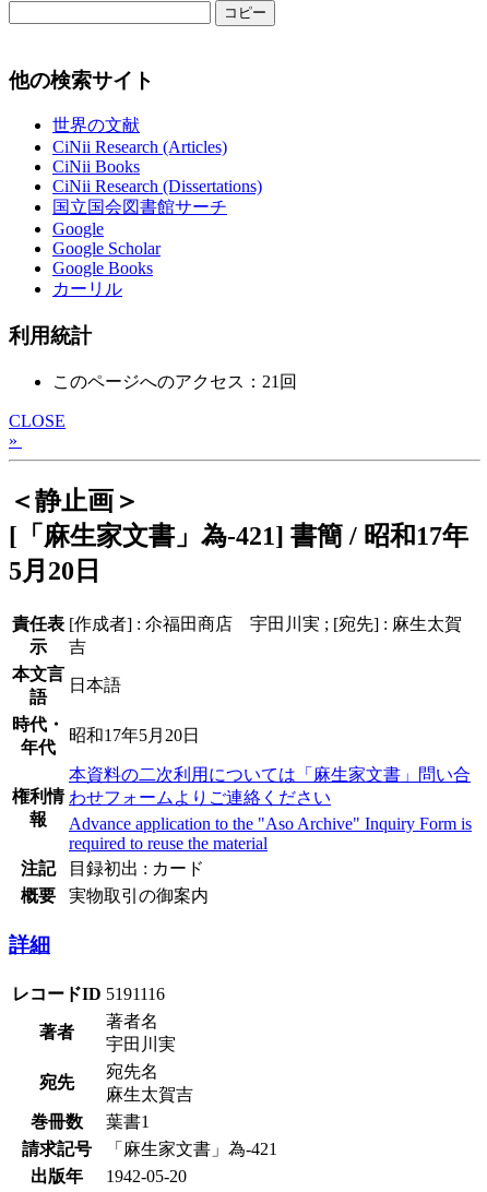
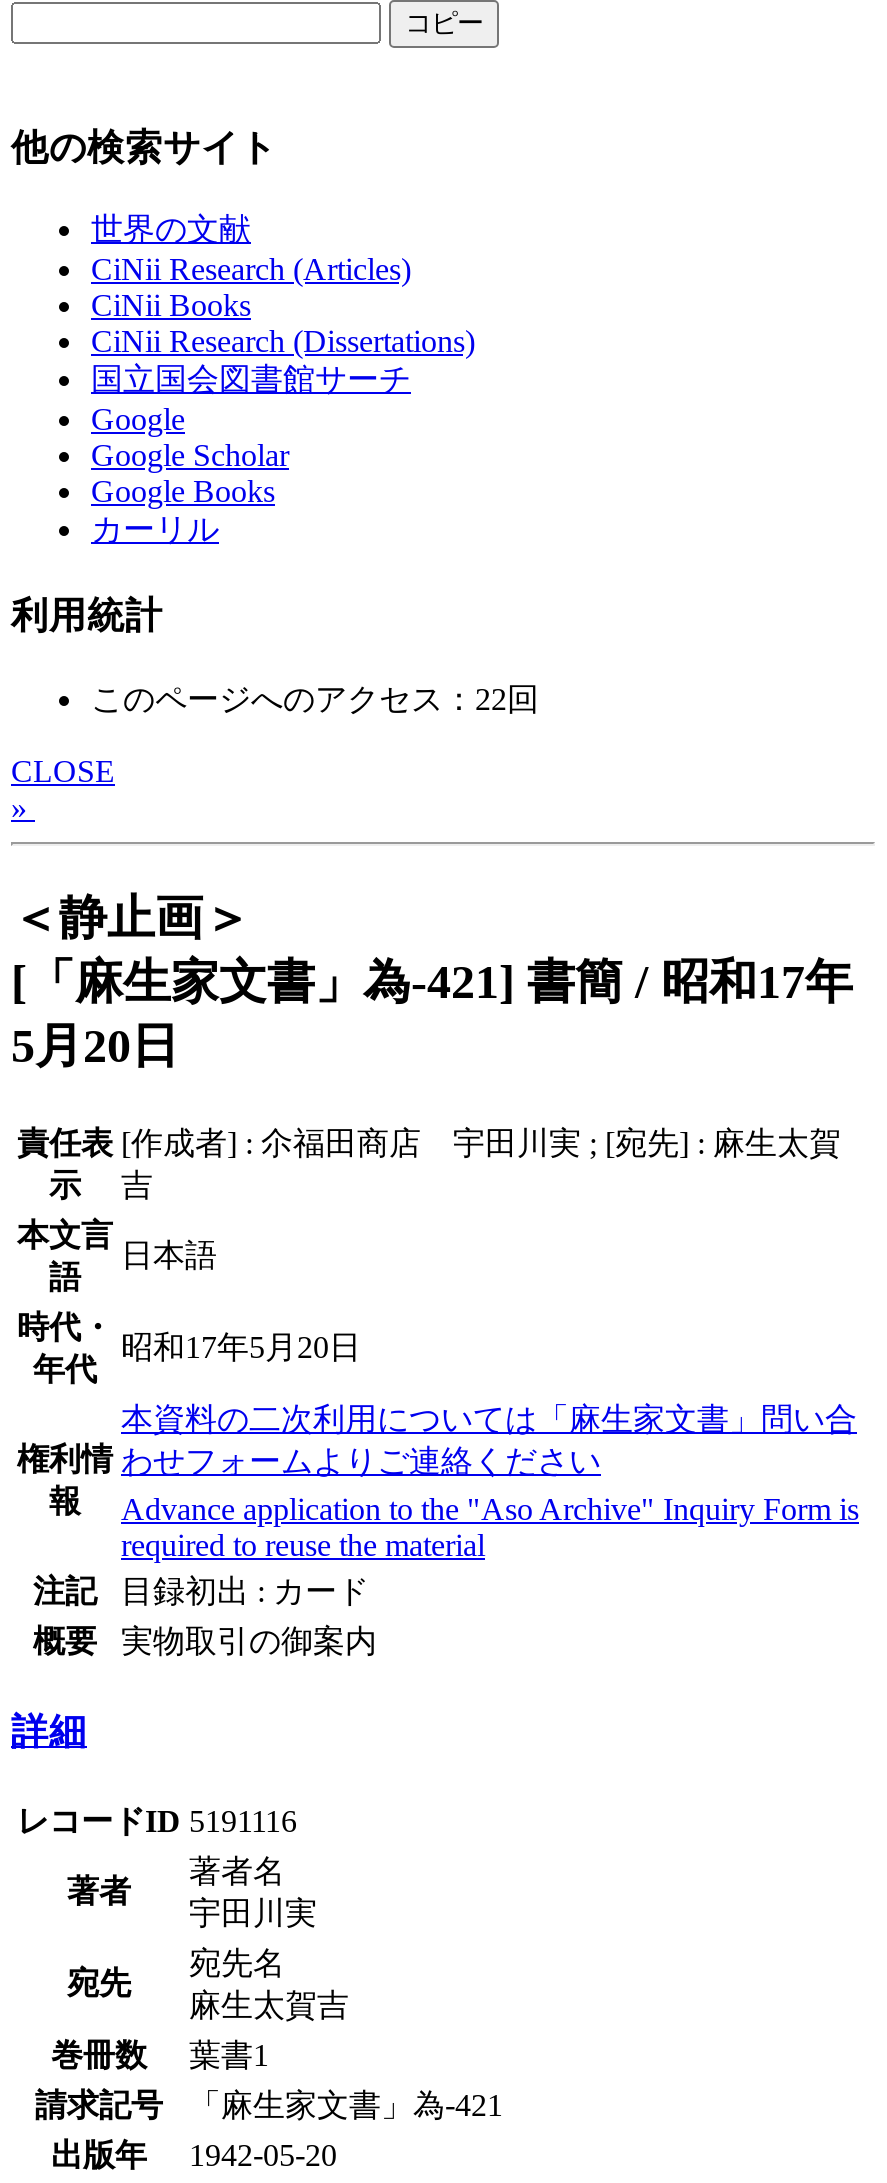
[52,372,297,391] このページへのアクセス：21回 -> [91,682,539,716] このページへのアクセス：22回

